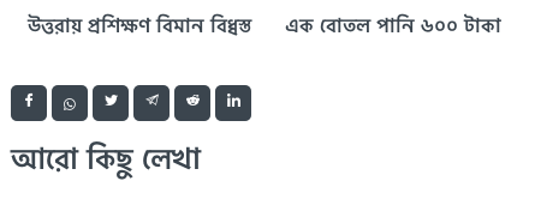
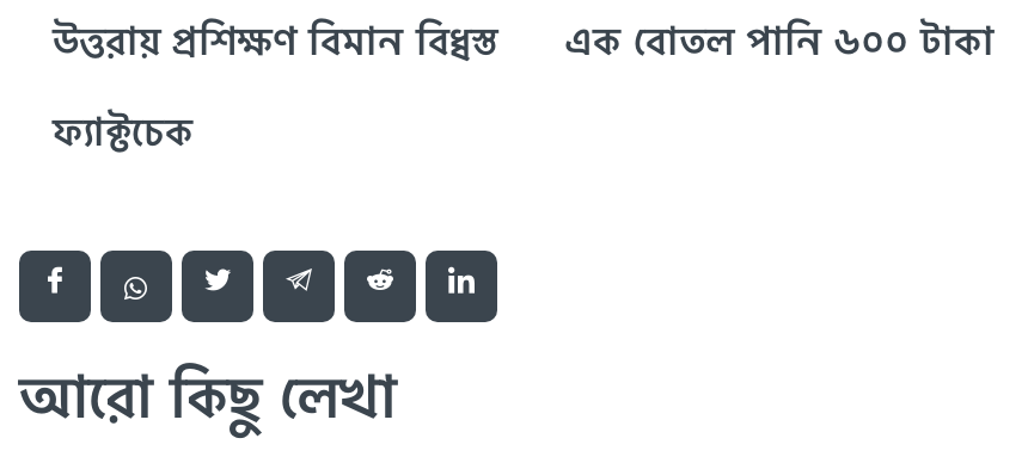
none -> [53,106,194,161] ফ্যাক্টচেক

